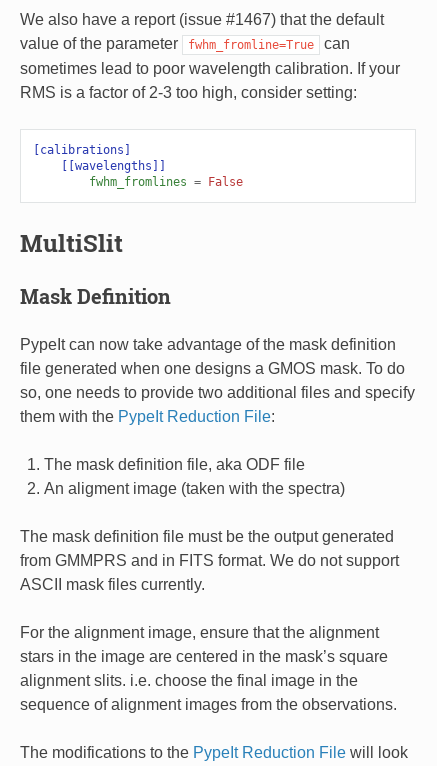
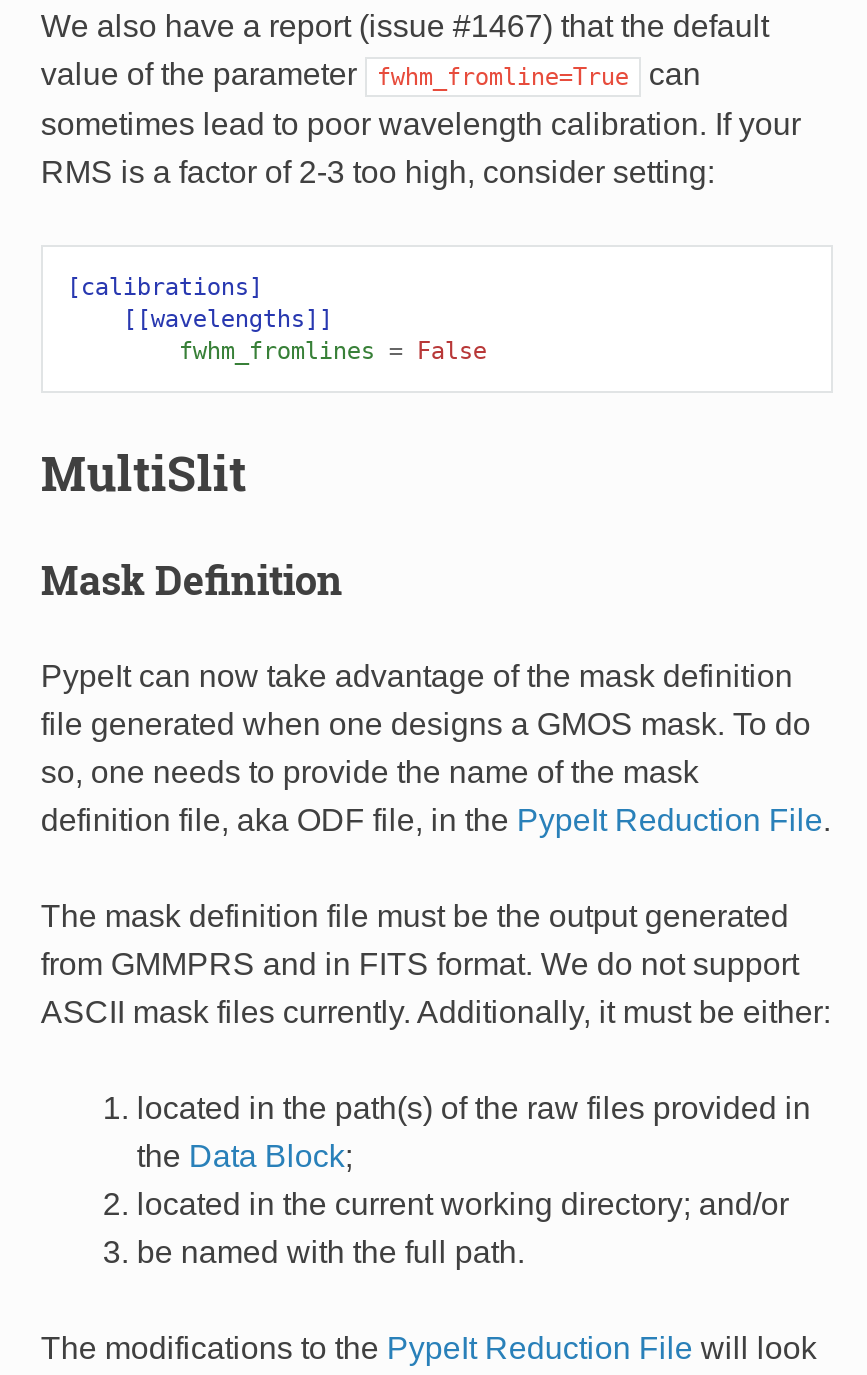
[20,384,415,497] so, one needs to provide two additional files and specify | them with the PypeIt Reduction File: | The mask definition file, aka ODF file | An aligment image (taken with the spectra) -> [41,755,831,837] so, one needs to provide the name of the mask | definition file, aka ODF file, in the PypeIt Reduction File.
[20,576,205,593] ASCII mask files currently. -> [41,995,831,1029] ASCII mask files currently. Additionally, it must be either:
[20,624,397,713] For the alignment image, ensure that the alignment | stars in the image are centered in the mask’s square | alignment slits. i.e. choose the final image in the | sequence of alignment images from the observations. -> [137,1091,811,1269] located in the path(s) of the raw files provided in | the Data Block; | located in the current working directory; and/or | be named with the full path.

